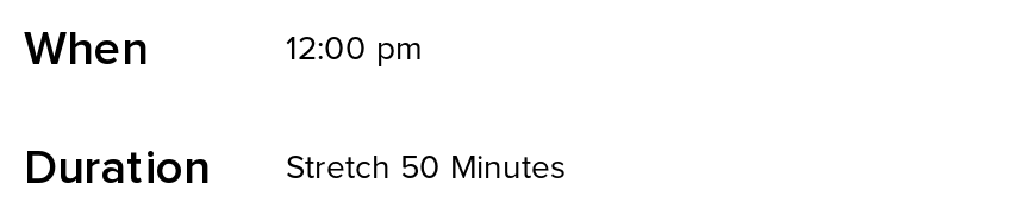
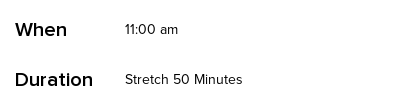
[286,33,422,66] 12:00 pm -> [125,23,178,37] 11:00 am

